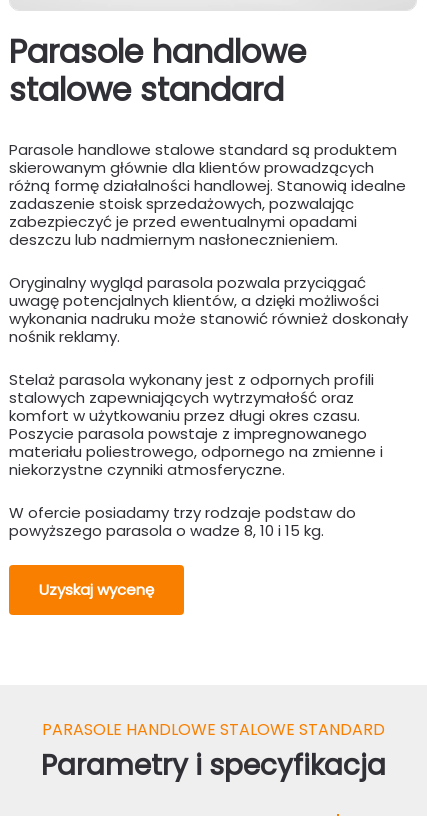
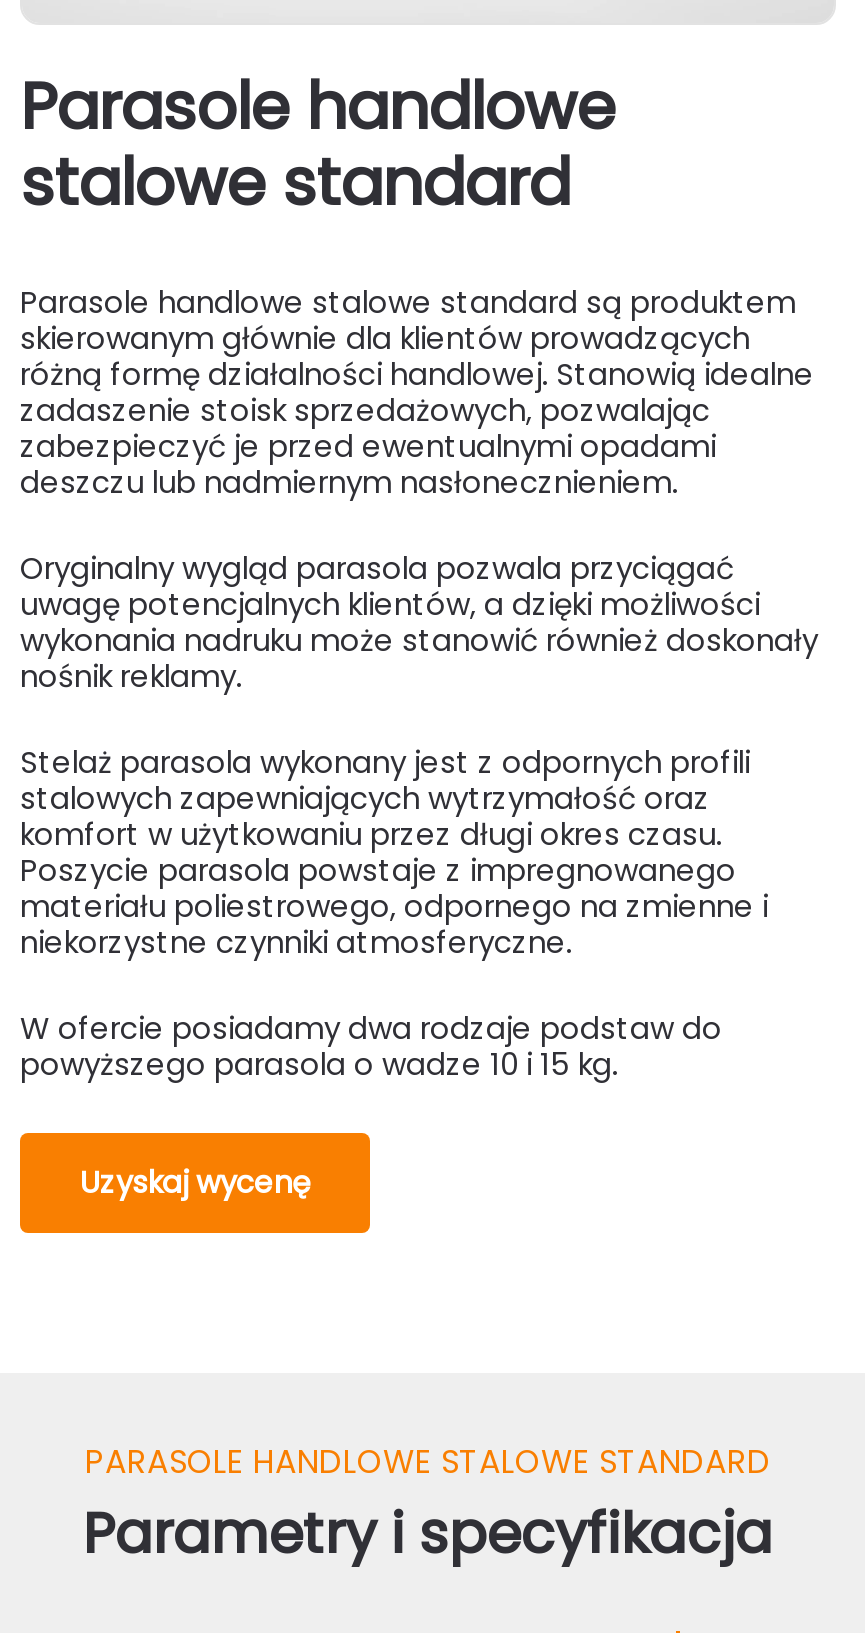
[9,502,356,541] W ofercie posiadamy trzy rodzaje podstaw do | powyższego parasola o wadze 8, 10 i 15 kg. -> [20,1006,722,1084] W ofercie posiadamy dwa rodzaje podstaw do | powyższego parasola o wadze 10 i 15 kg.

